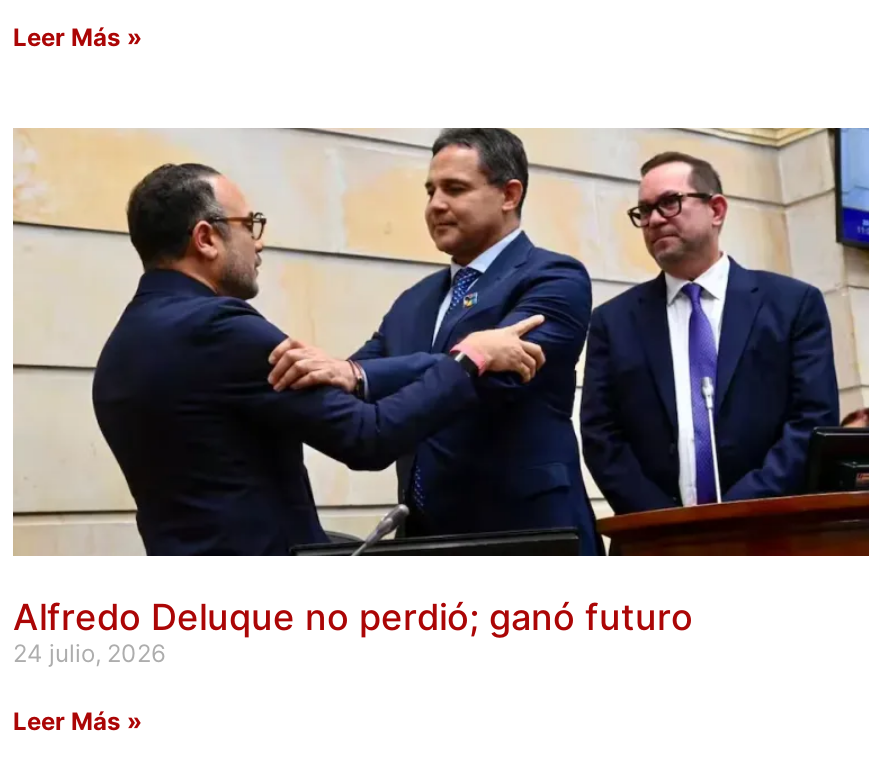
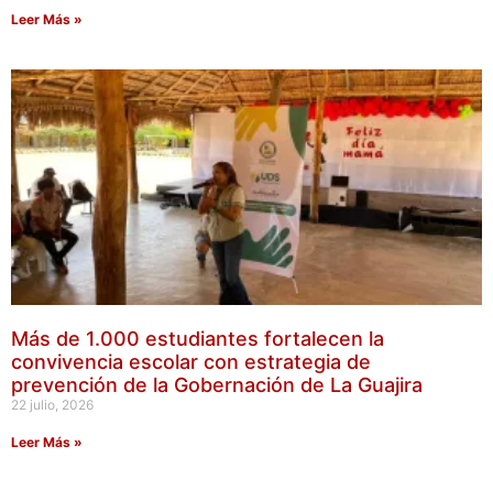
[13,126,871,668] [image] | Alfredo Deluque no perdió; ganó futuro | 24 julio, 2026 -> [10,68,483,413] [image] | Más de 1.000 estudiantes fortalecen la | convivencia escolar con estrategia de | prevención de la Gobernación de La Guajira | 22 julio, 2026

